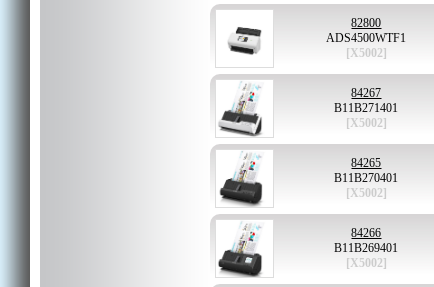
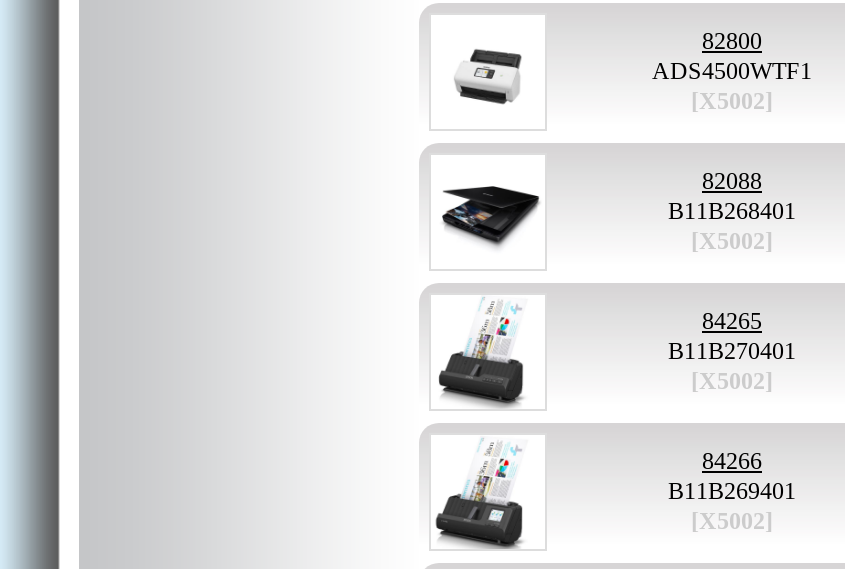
[218,84,270,137] [image] -> [437,167,541,267] [image]
[334,86,398,115] 84267 | B11B271401 -> [668,167,796,225] 82088 | B11B268401

